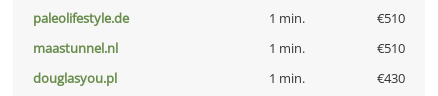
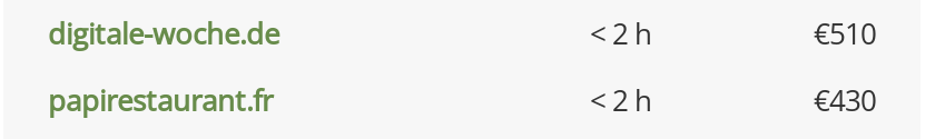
[33,9,304,27] paleolifestyle.de | 1 min. -> [48,13,652,53] digitale-woche.de | < 2 h
[33,39,405,87] maastunnel.nl | 1 min. | €510 | douglasyou.pl | 1 min. -> [48,80,652,120] papirestaurant.fr | < 2 h

